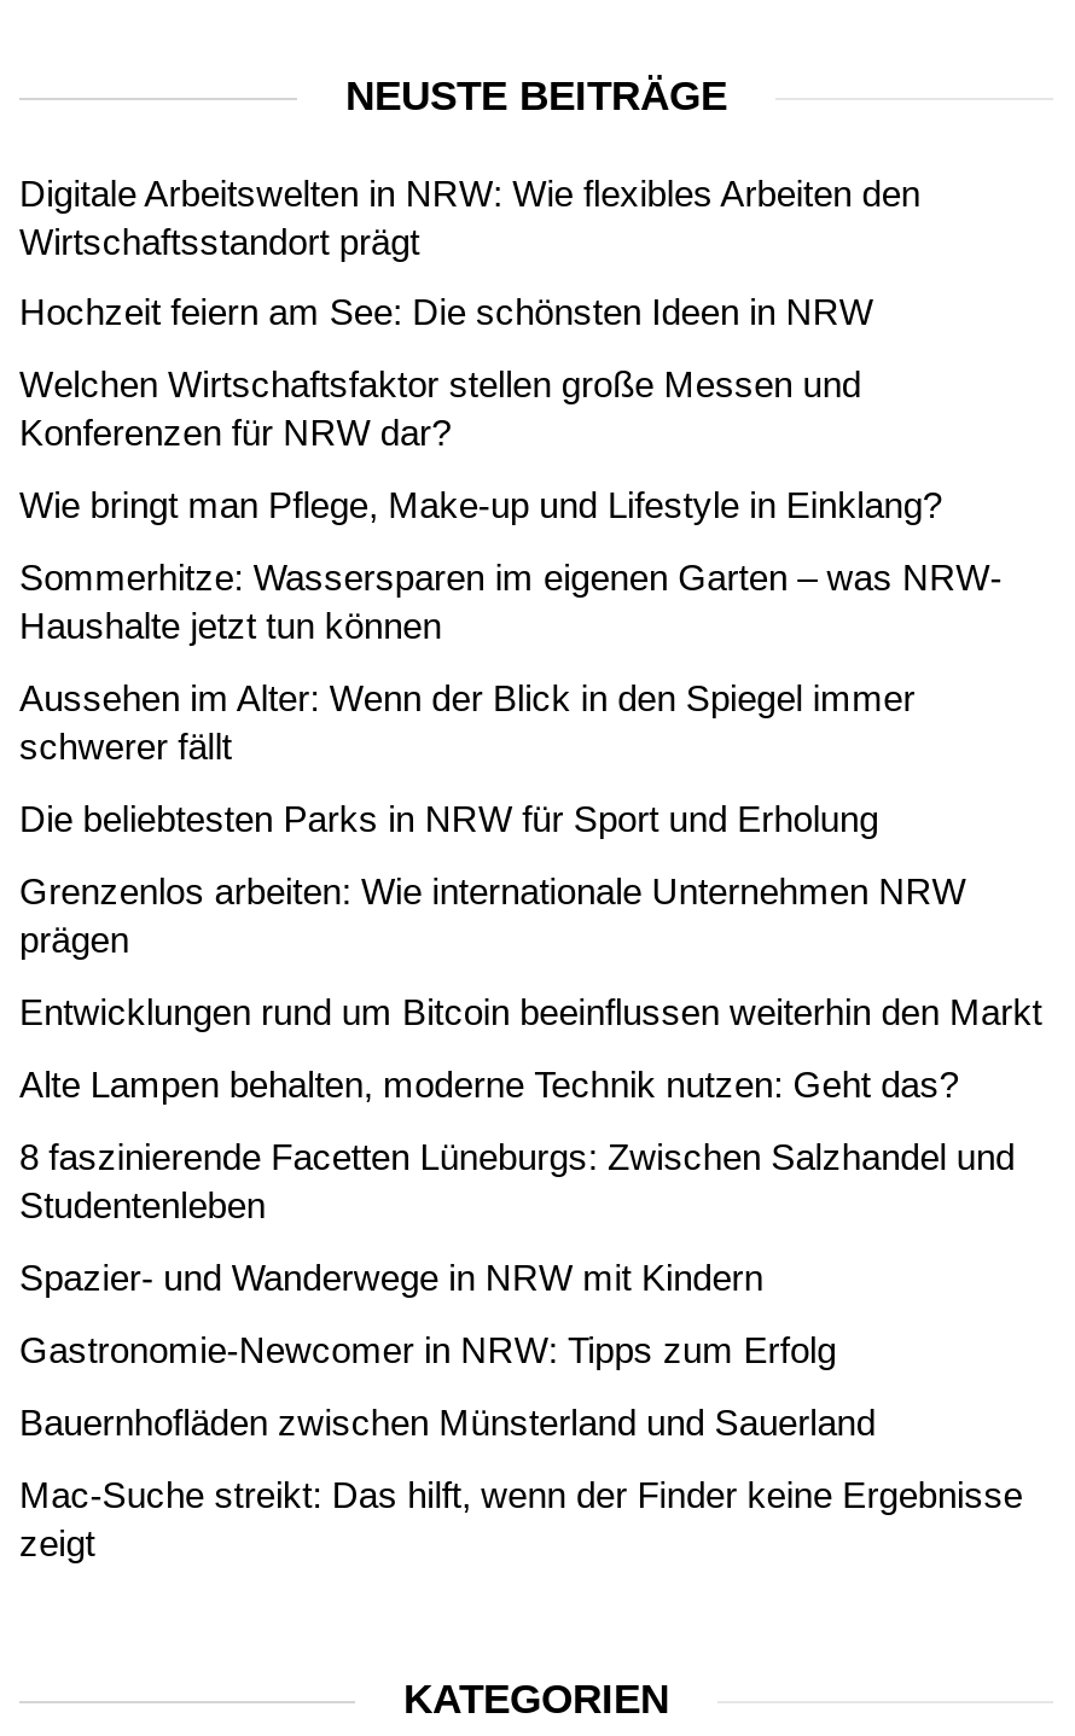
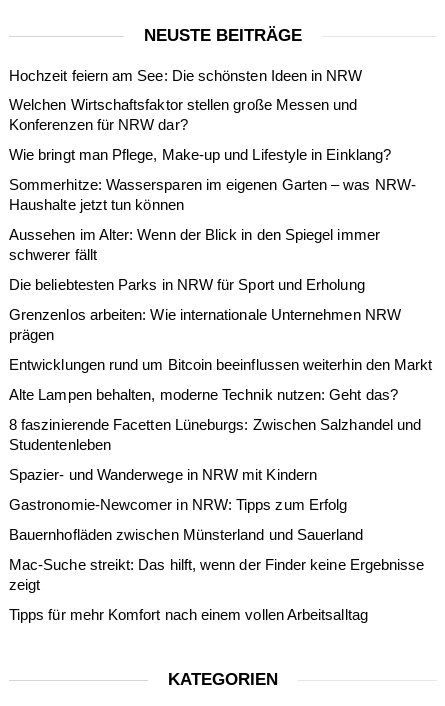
[19,171,920,261] Digitale Arbeitswelten in NRW: Wie flexibles Arbeiten den | Wirtschaftsstandort prägt -> none
moved [19,292,1042,1564] -> [9,66,432,593]: Hochzeit feiern am See: Die schönsten Ideen in NRW | Welchen Wirtschaftsfaktor stellen große Messen und | Konferenzen für NRW dar? | ... | Mac-Suche streikt: Das hilft, wenn der Finder keine Ergebnisse | zeigt
none -> [9,606,368,623] Tipps für mehr Komfort nach einem vollen Arbeitsalltag

